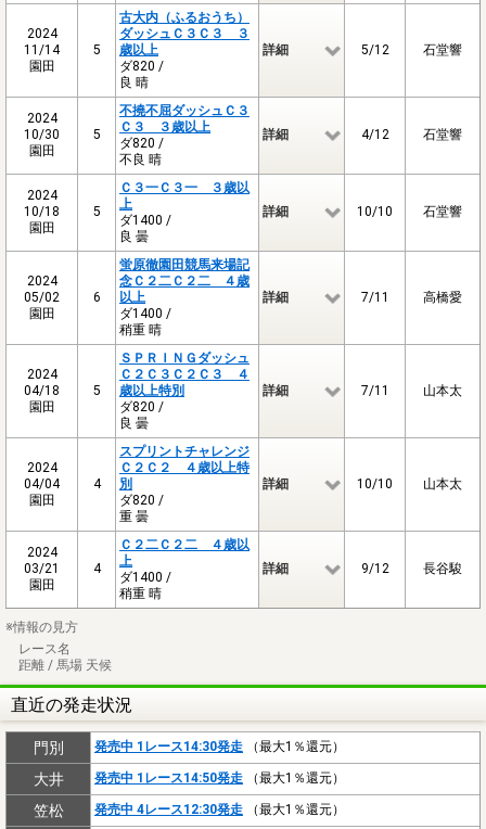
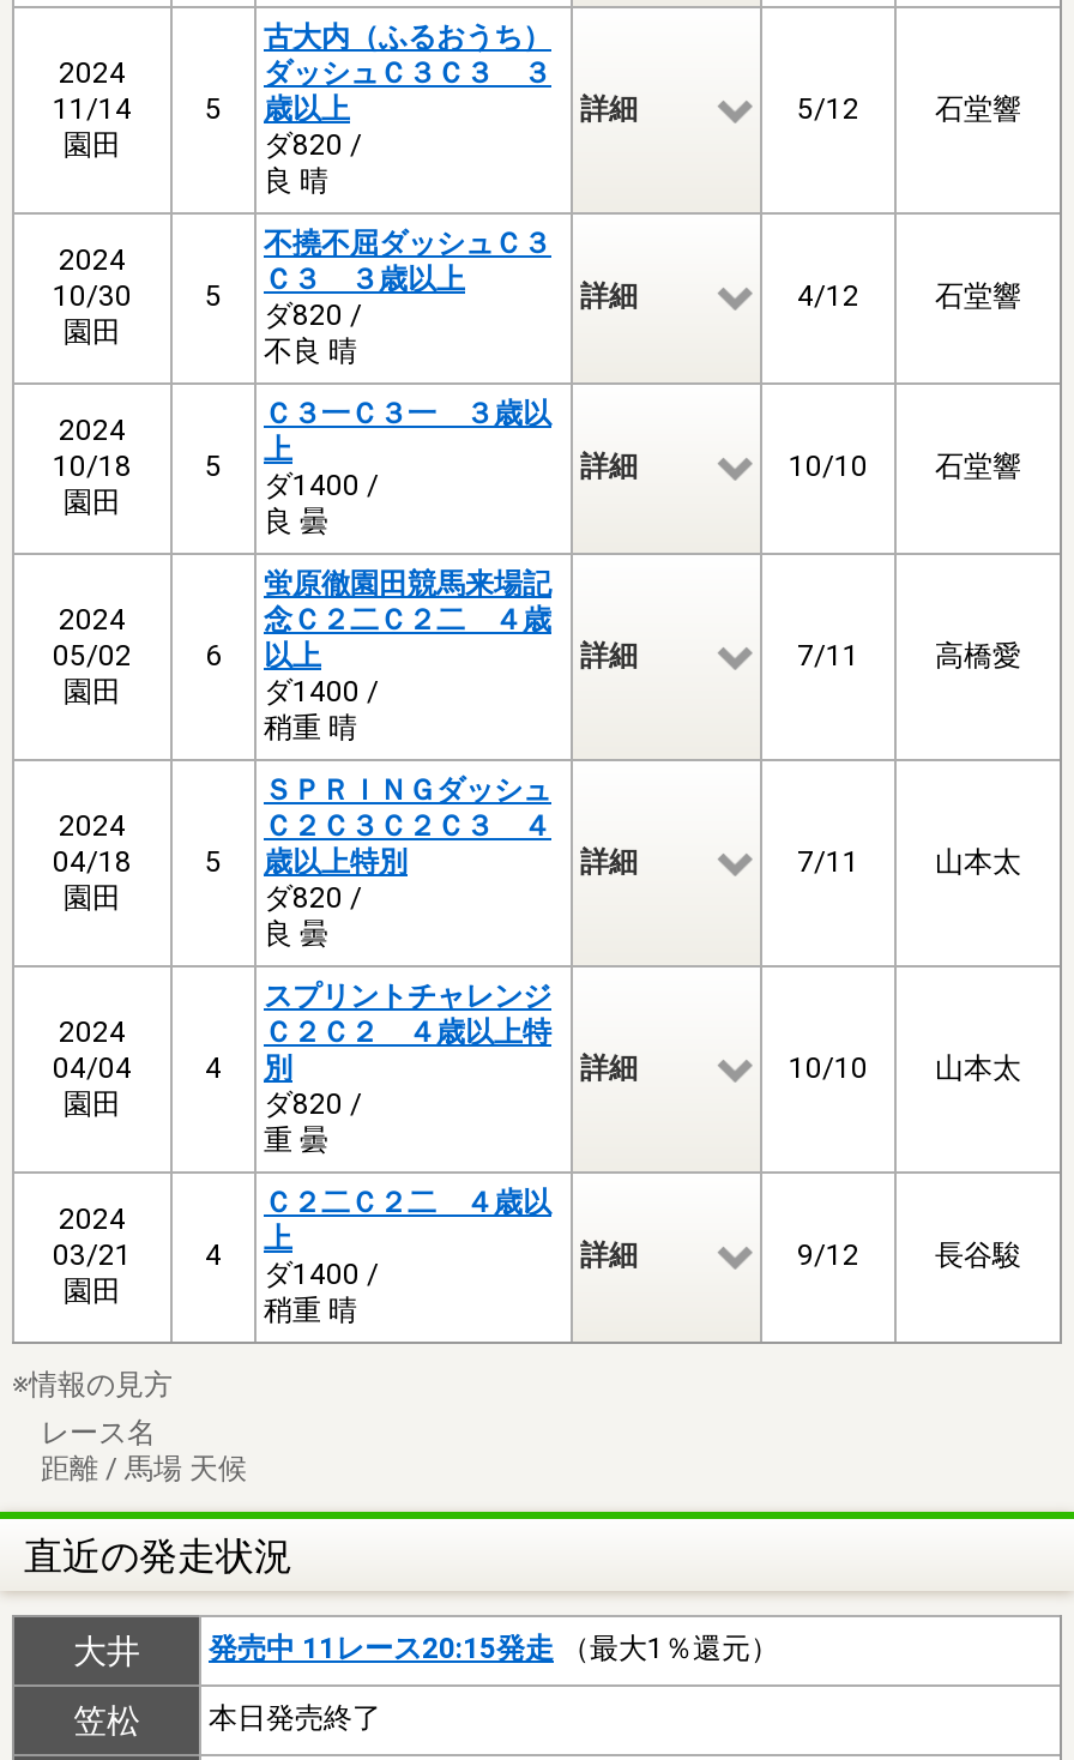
[33,739,345,756] 門別 | 発売中 1レース14:30発走（最大1％還元） -> none
[94,770,345,785] 発売中 1レース14:50発走（最大1％還元） -> [209,1631,779,1665] 発売中 11レース20:15発走（最大1％還元）
[94,802,345,817] 発売中 4レース12:30発走（最大1％還元） -> [209,1701,381,1734] 本日発売終了

